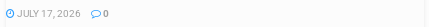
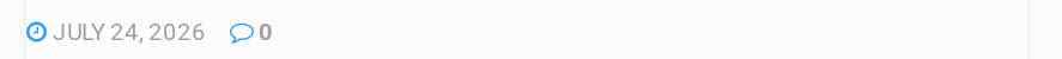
[15,8,109,19] JULY 17, 2026 0 -> [48,20,273,46] JULY 24, 2026 0

